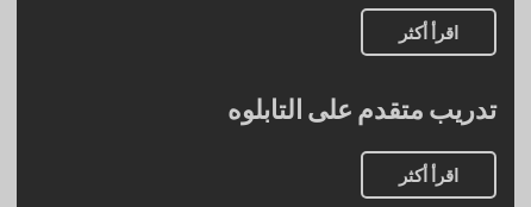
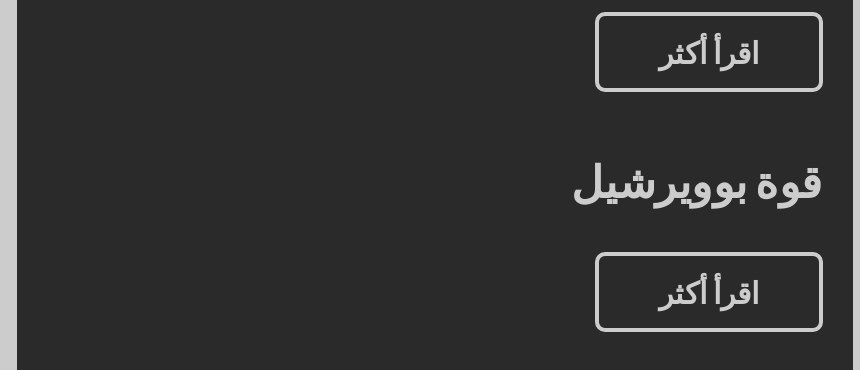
[227,93,496,125] تدريب متقدم على التابلوه -> [571,154,823,208] قوة بوويرشيل

